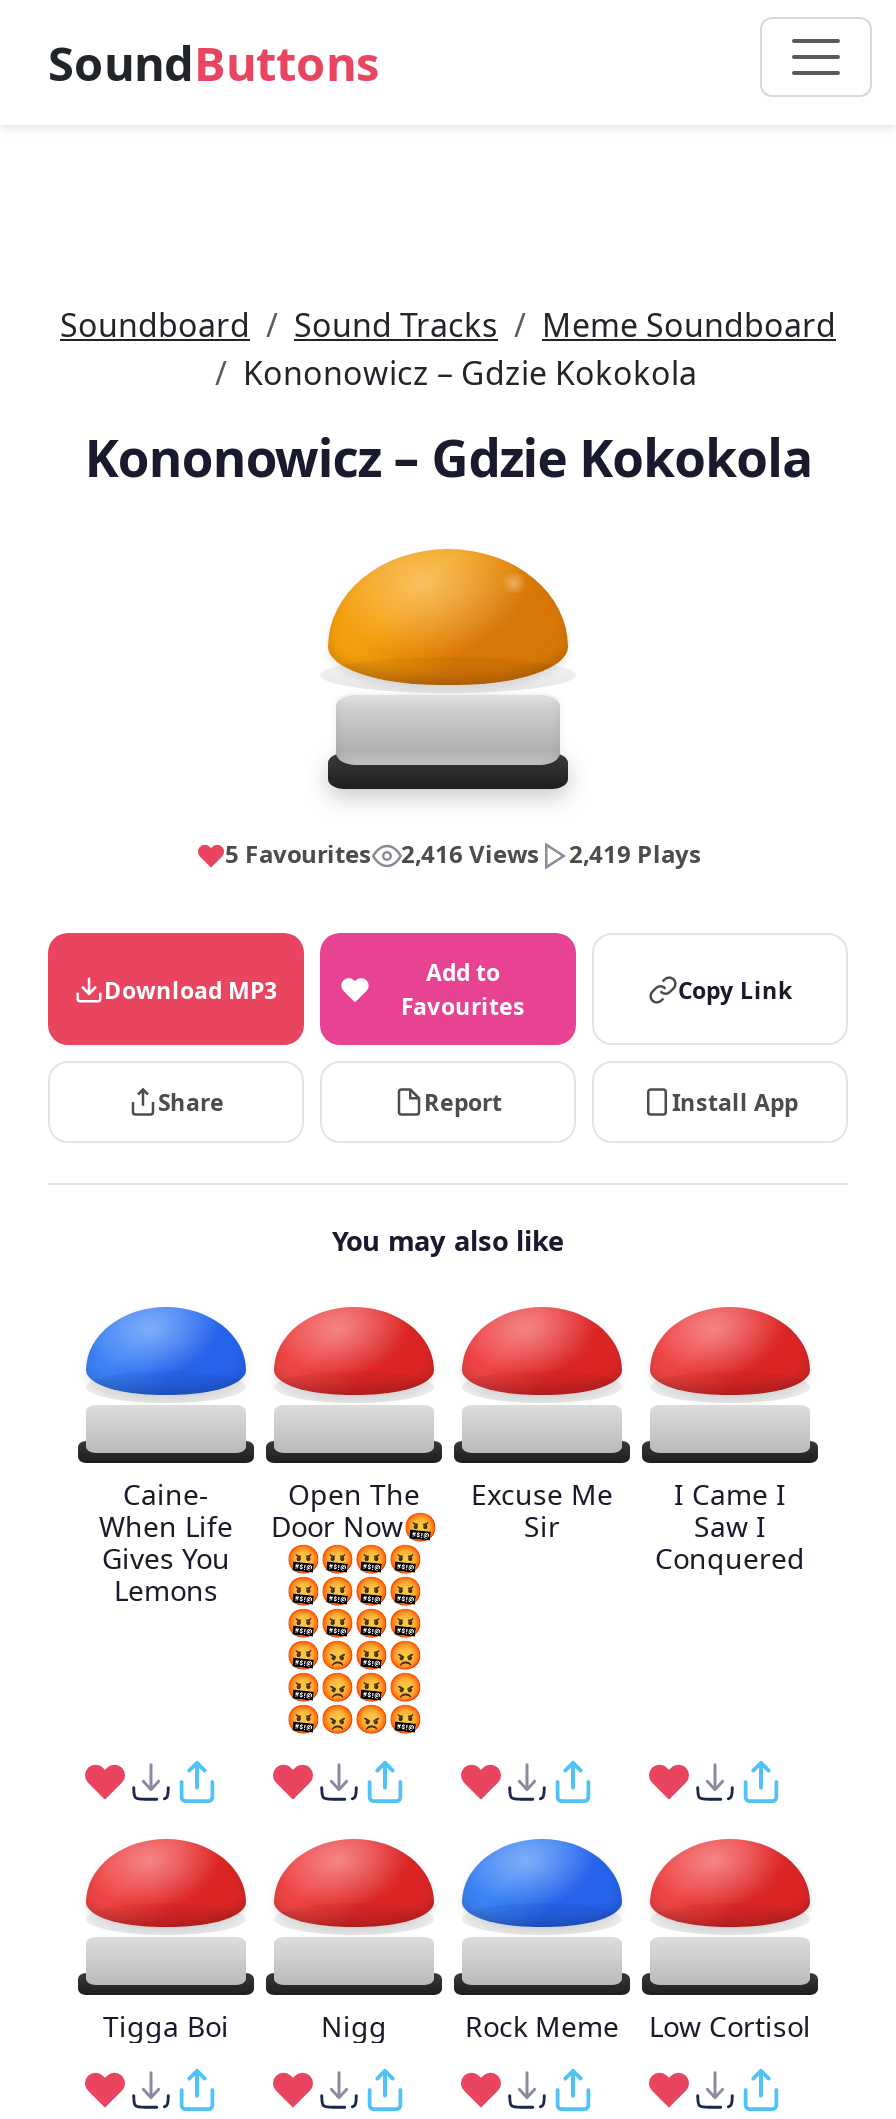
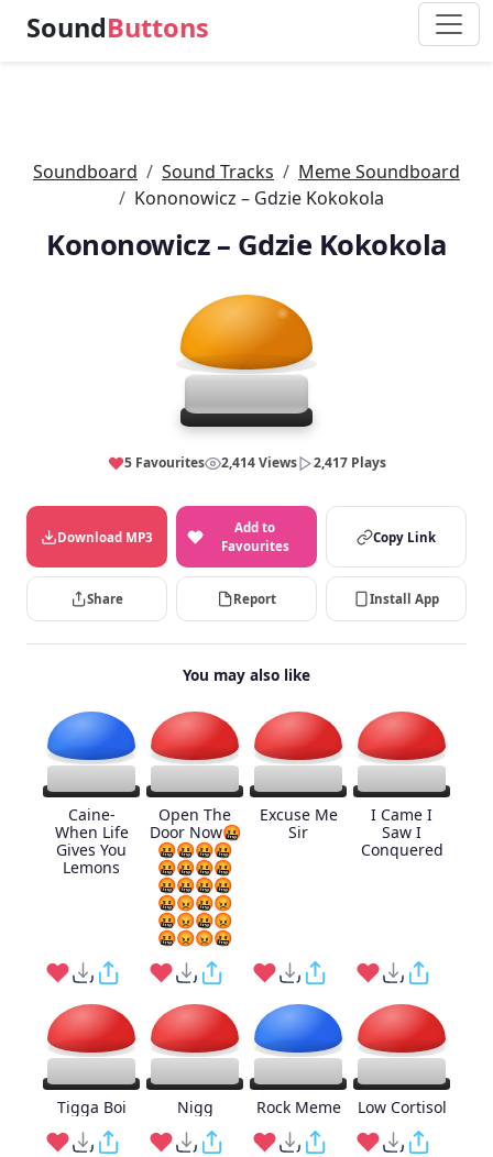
[401,837,539,871] 2,416 Views -> [221,453,297,472] 2,414 Views
[569,837,701,871] 2,419 Plays -> [313,453,386,472] 2,417 Plays

